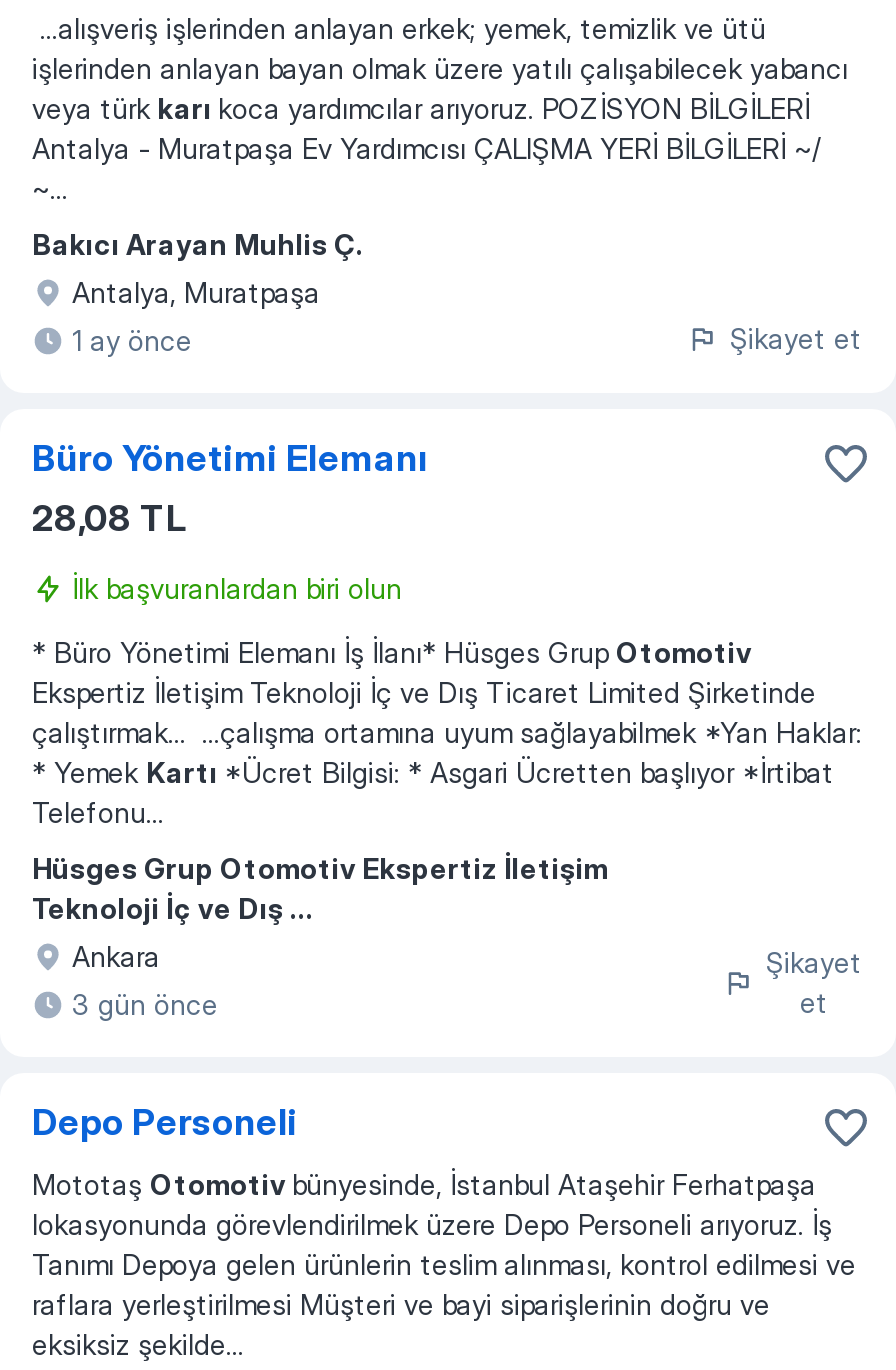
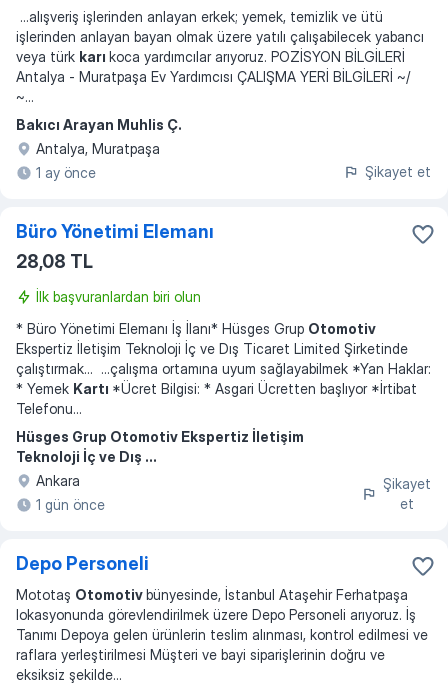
[72,987,218,1021] 3 gün önce -> [36,496,105,513] 1 gün önce

